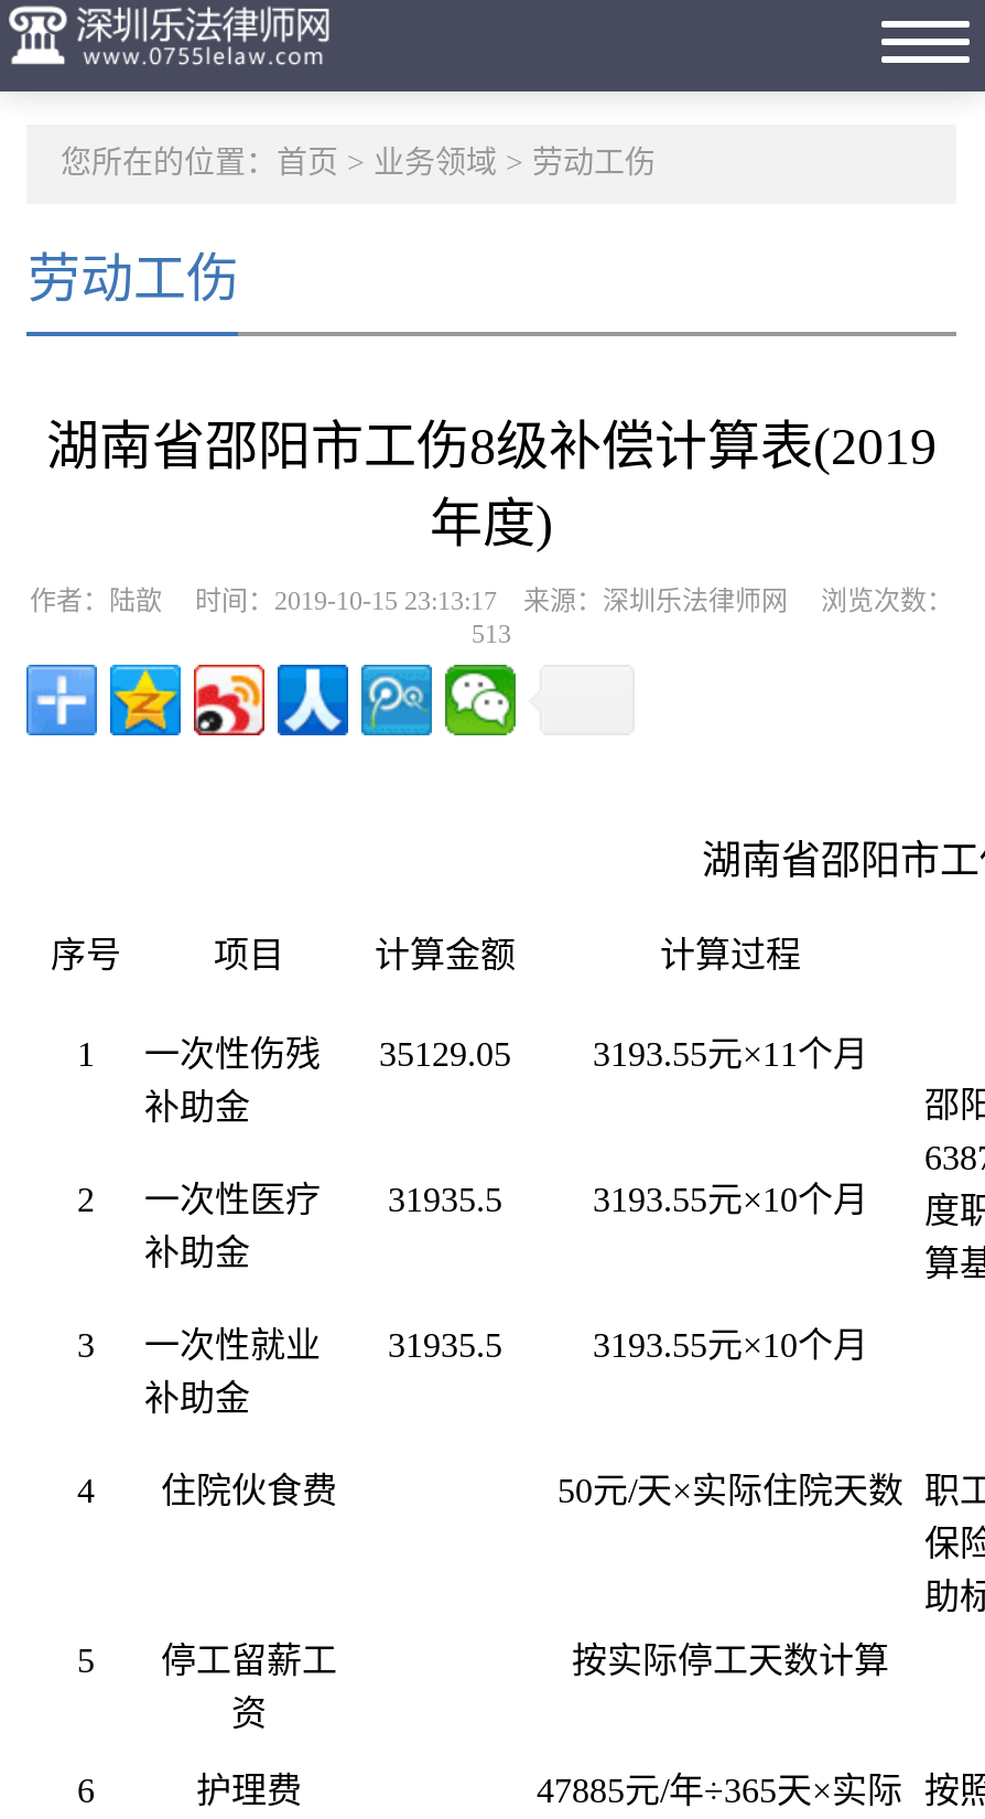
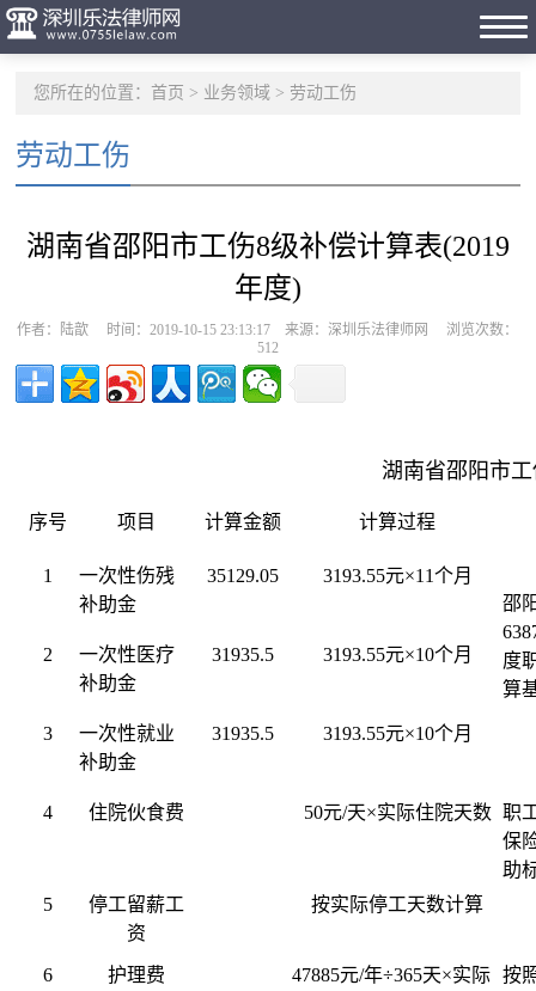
[472,618,511,649] 513 -> [257,339,279,356] 512

